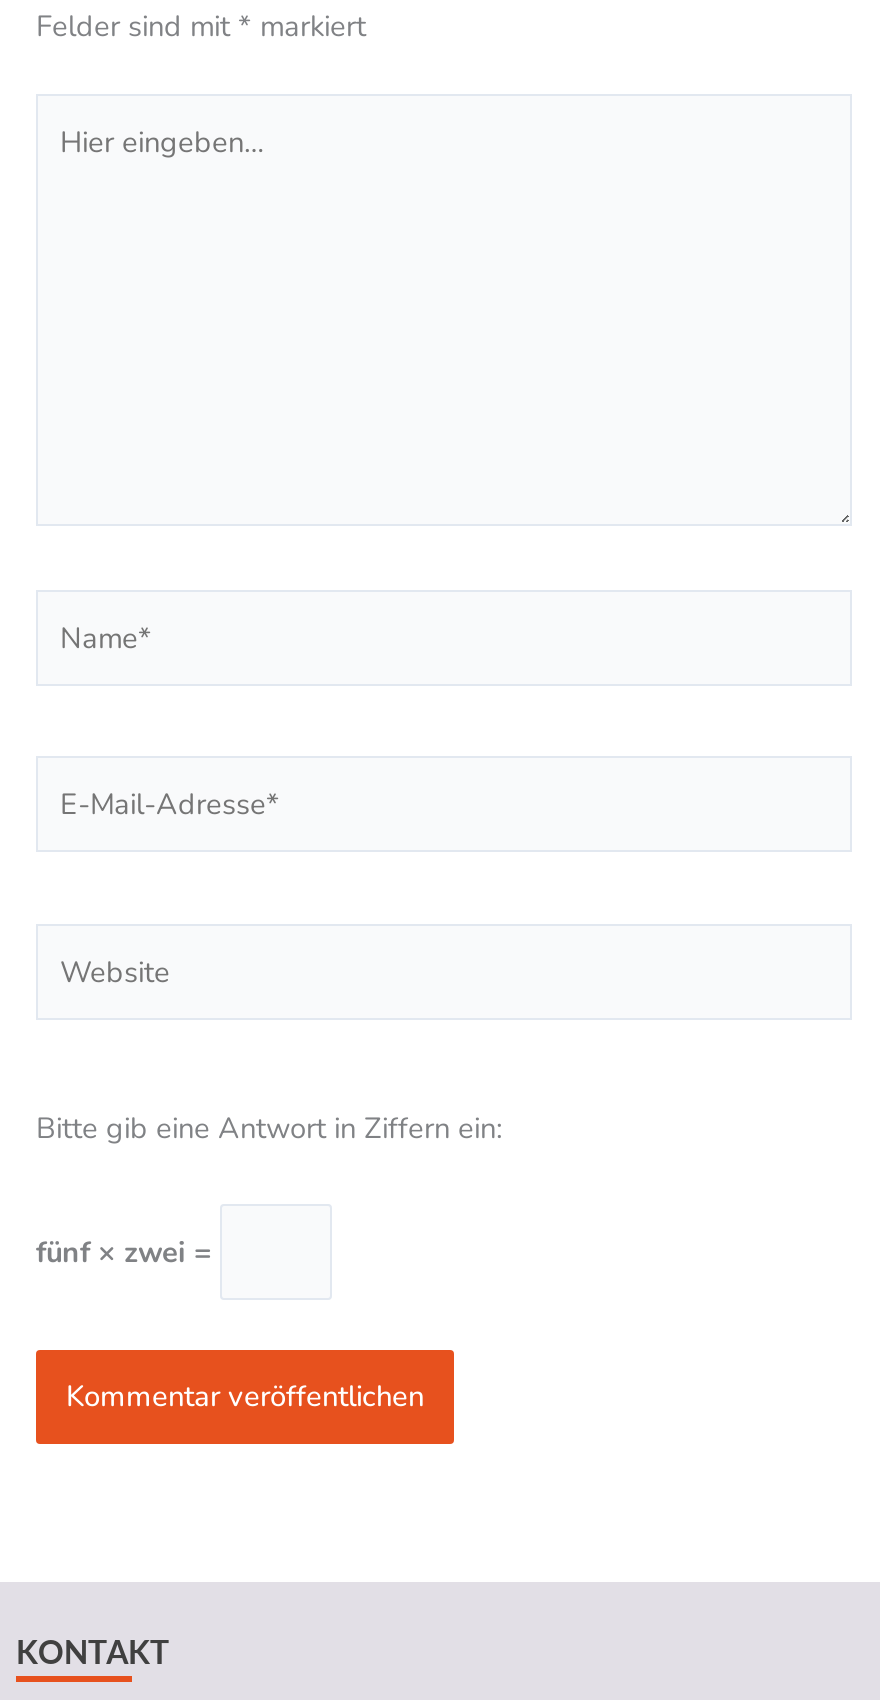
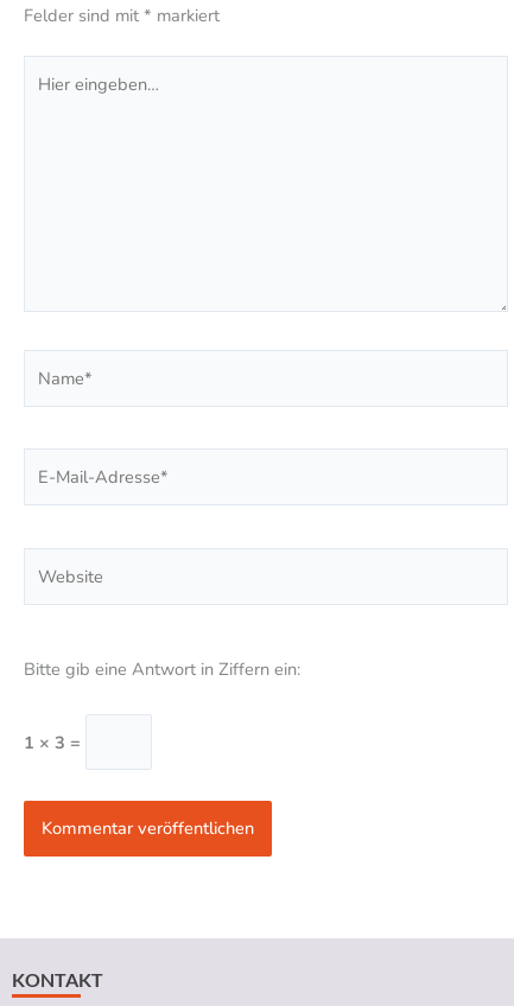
[36,1231,220,1271] fünf × zwei = -> [24,730,85,754] 1 × 3 =

